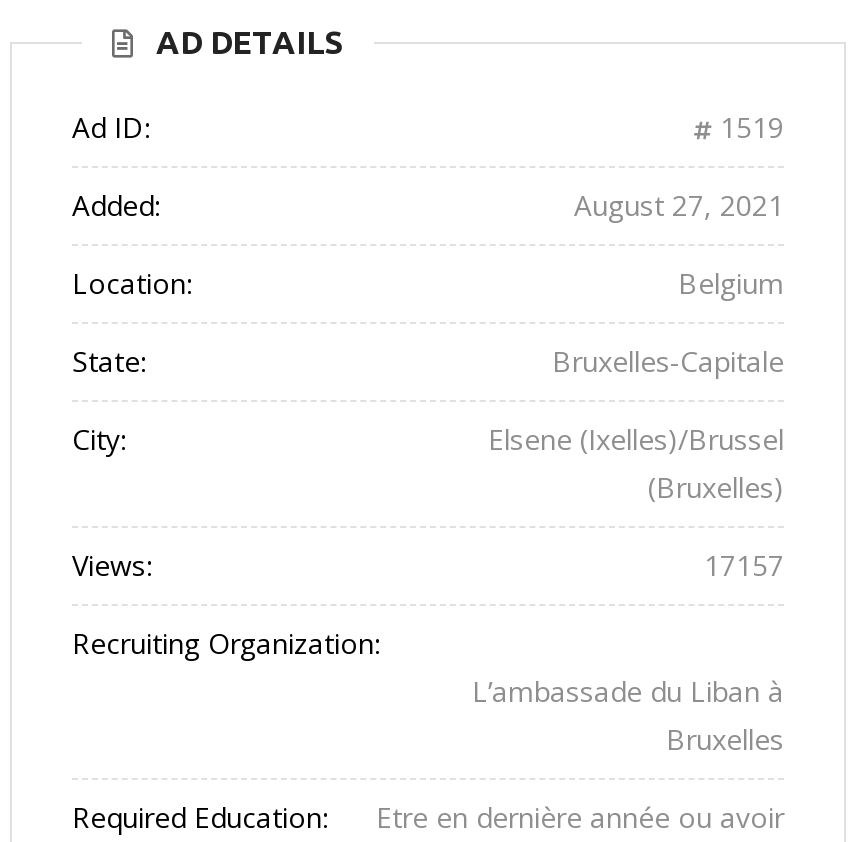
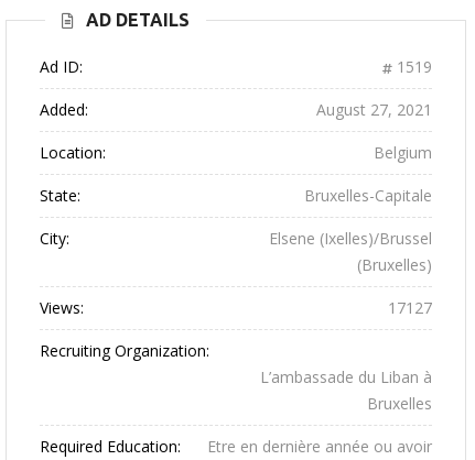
[704,545,784,583] 17157 -> [388,297,432,317] 17127

